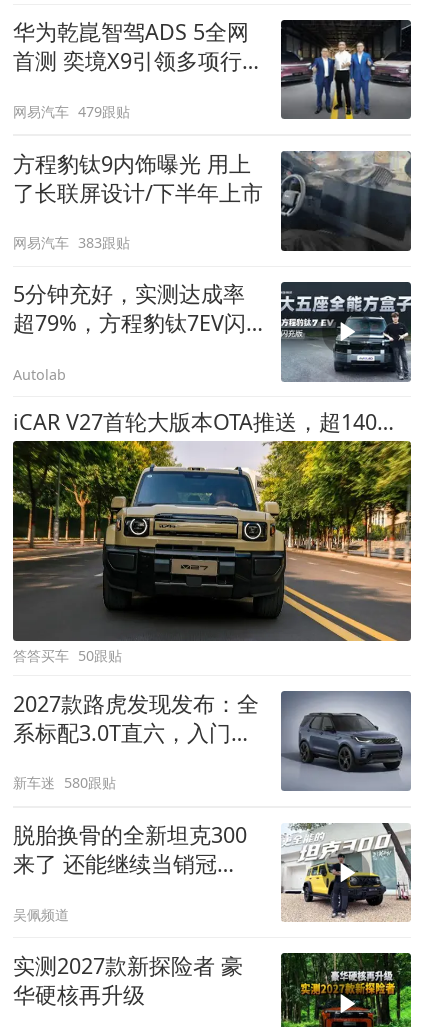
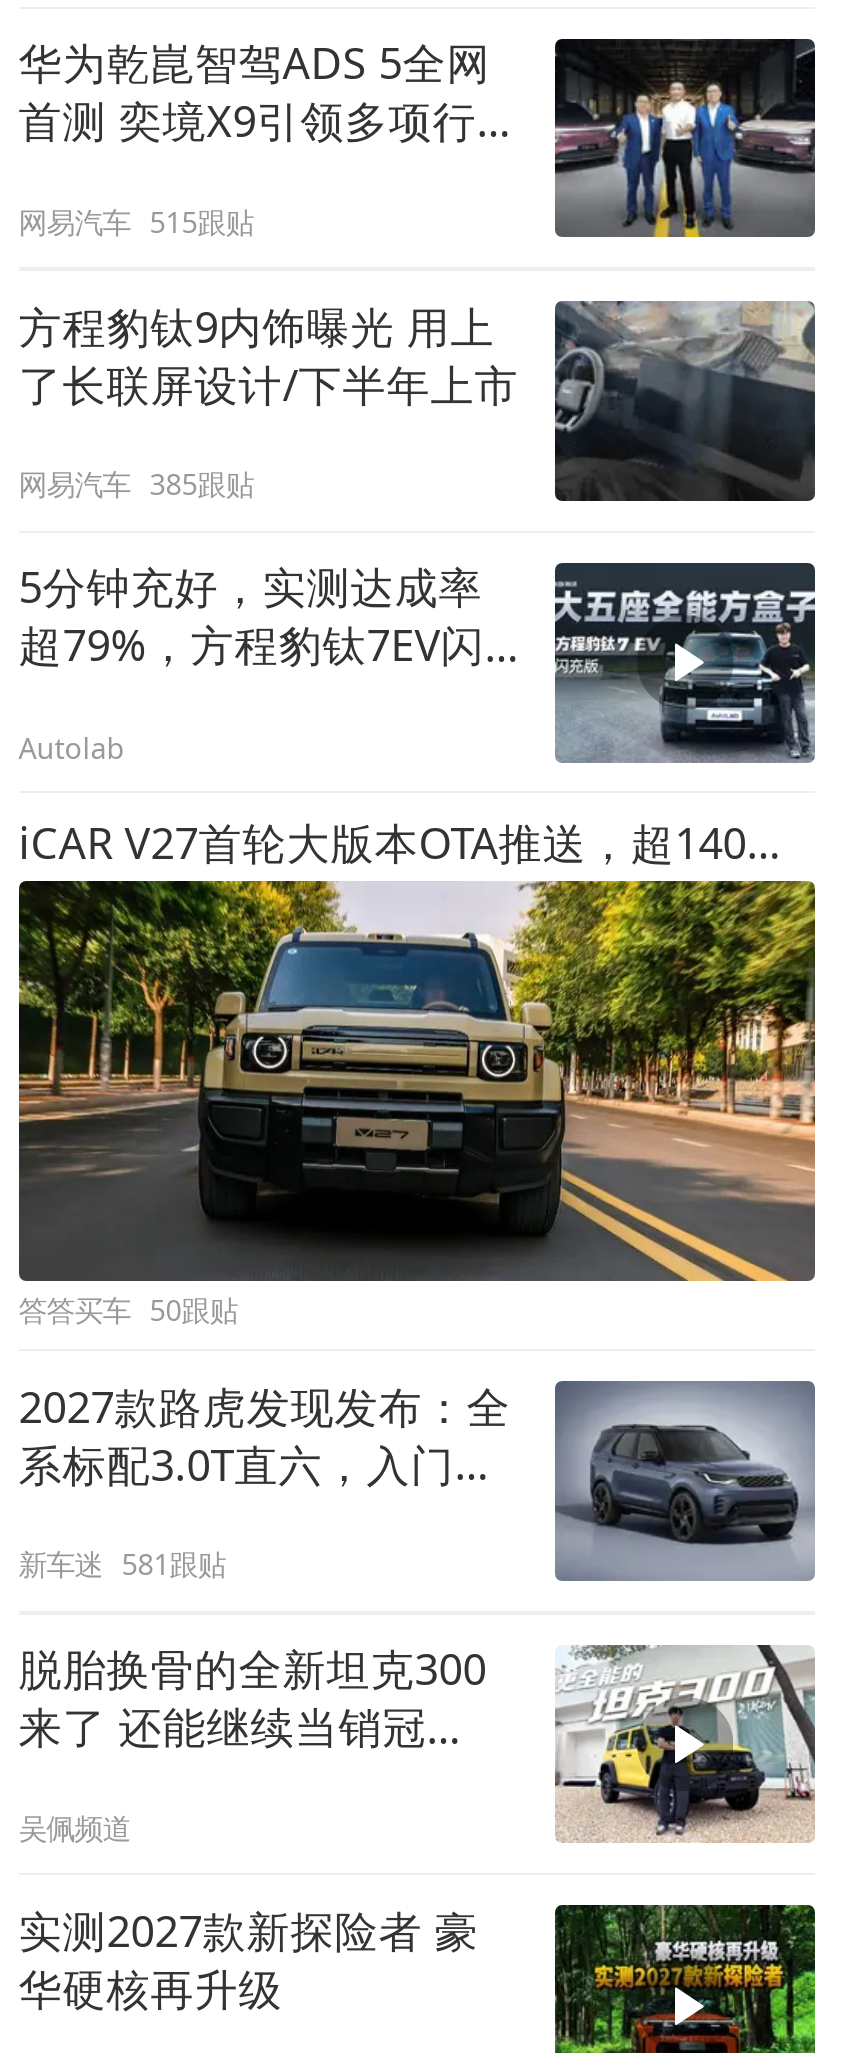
[13,102,130,121] 网易汽车 479跟贴 -> [18,202,254,240] 网易汽车 515跟贴
[13,233,130,252] 网易汽车 383跟贴 -> [18,466,254,504] 网易汽车 385跟贴
[13,773,116,792] 新车迷 580跟贴 -> [18,1546,226,1584] 新车迷 581跟贴

